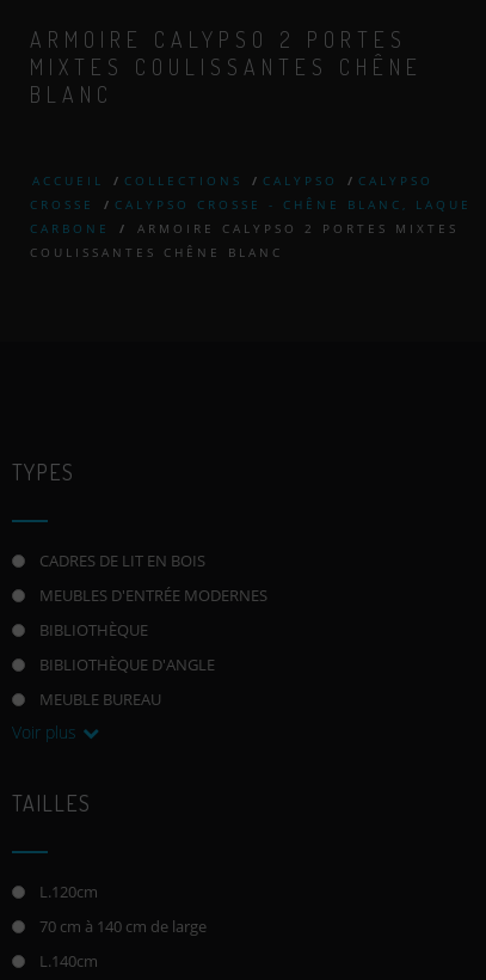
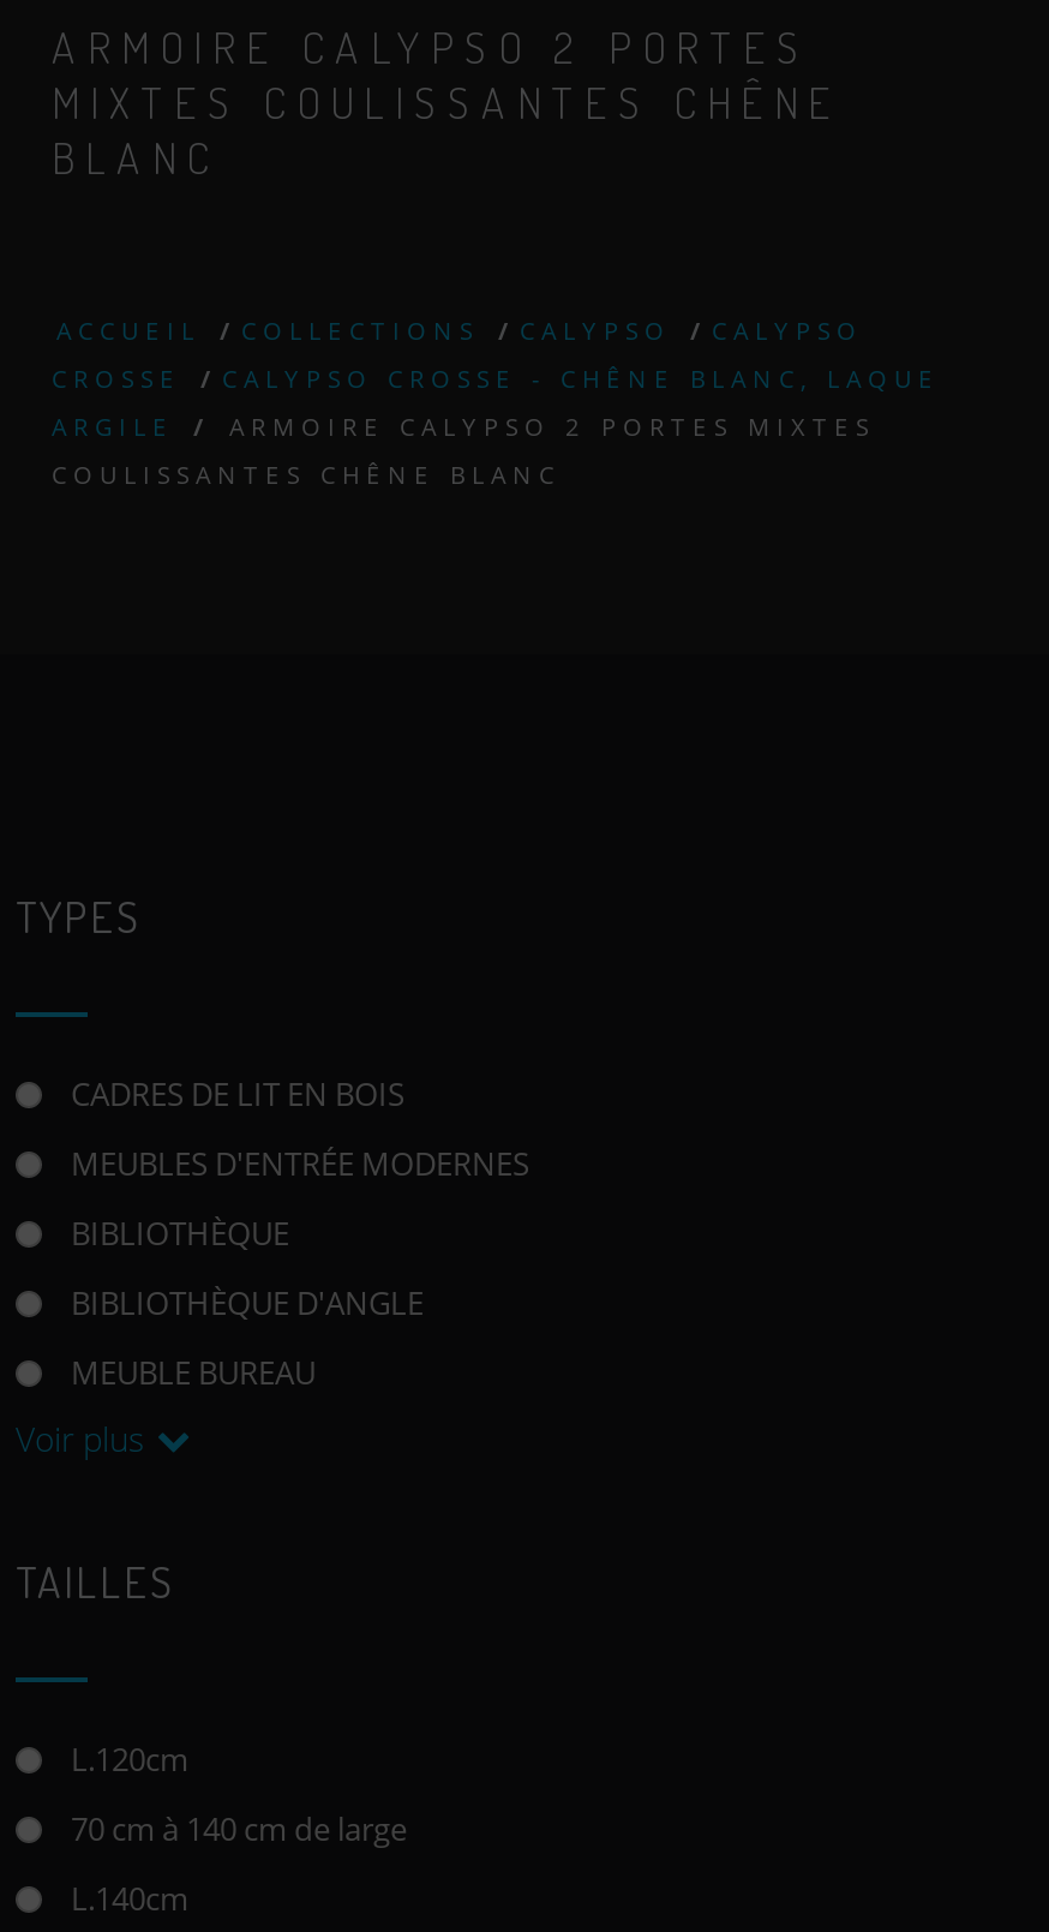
[30,220,459,237] CARBONE / ARMOIRE CALYPSO 2 PORTES MIXTES -> [52,409,875,443] ARGILE / ARMOIRE CALYPSO 2 PORTES MIXTES

